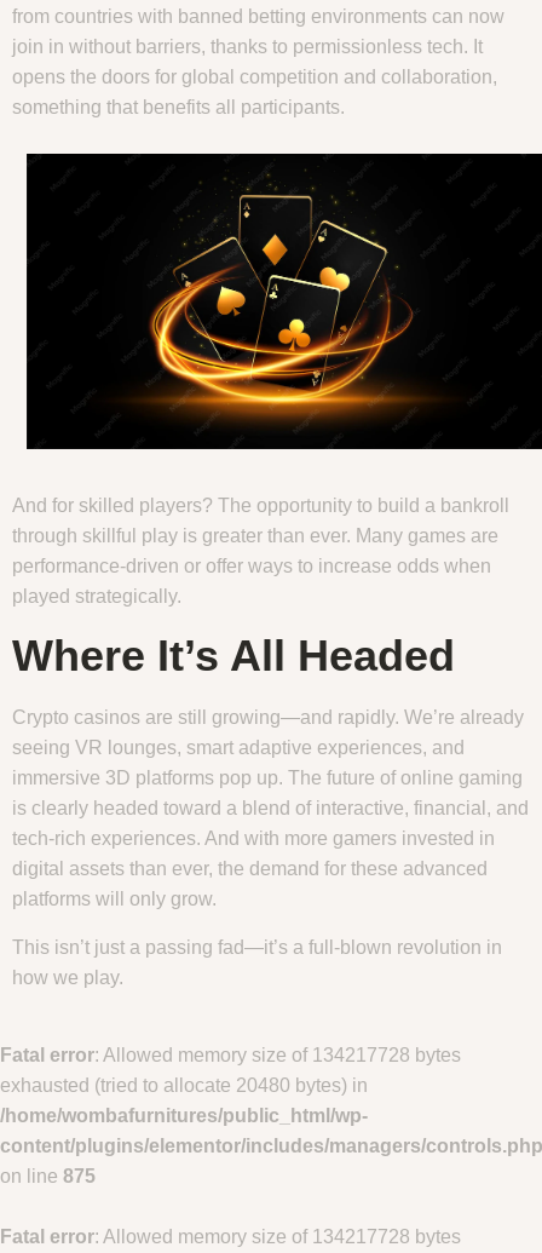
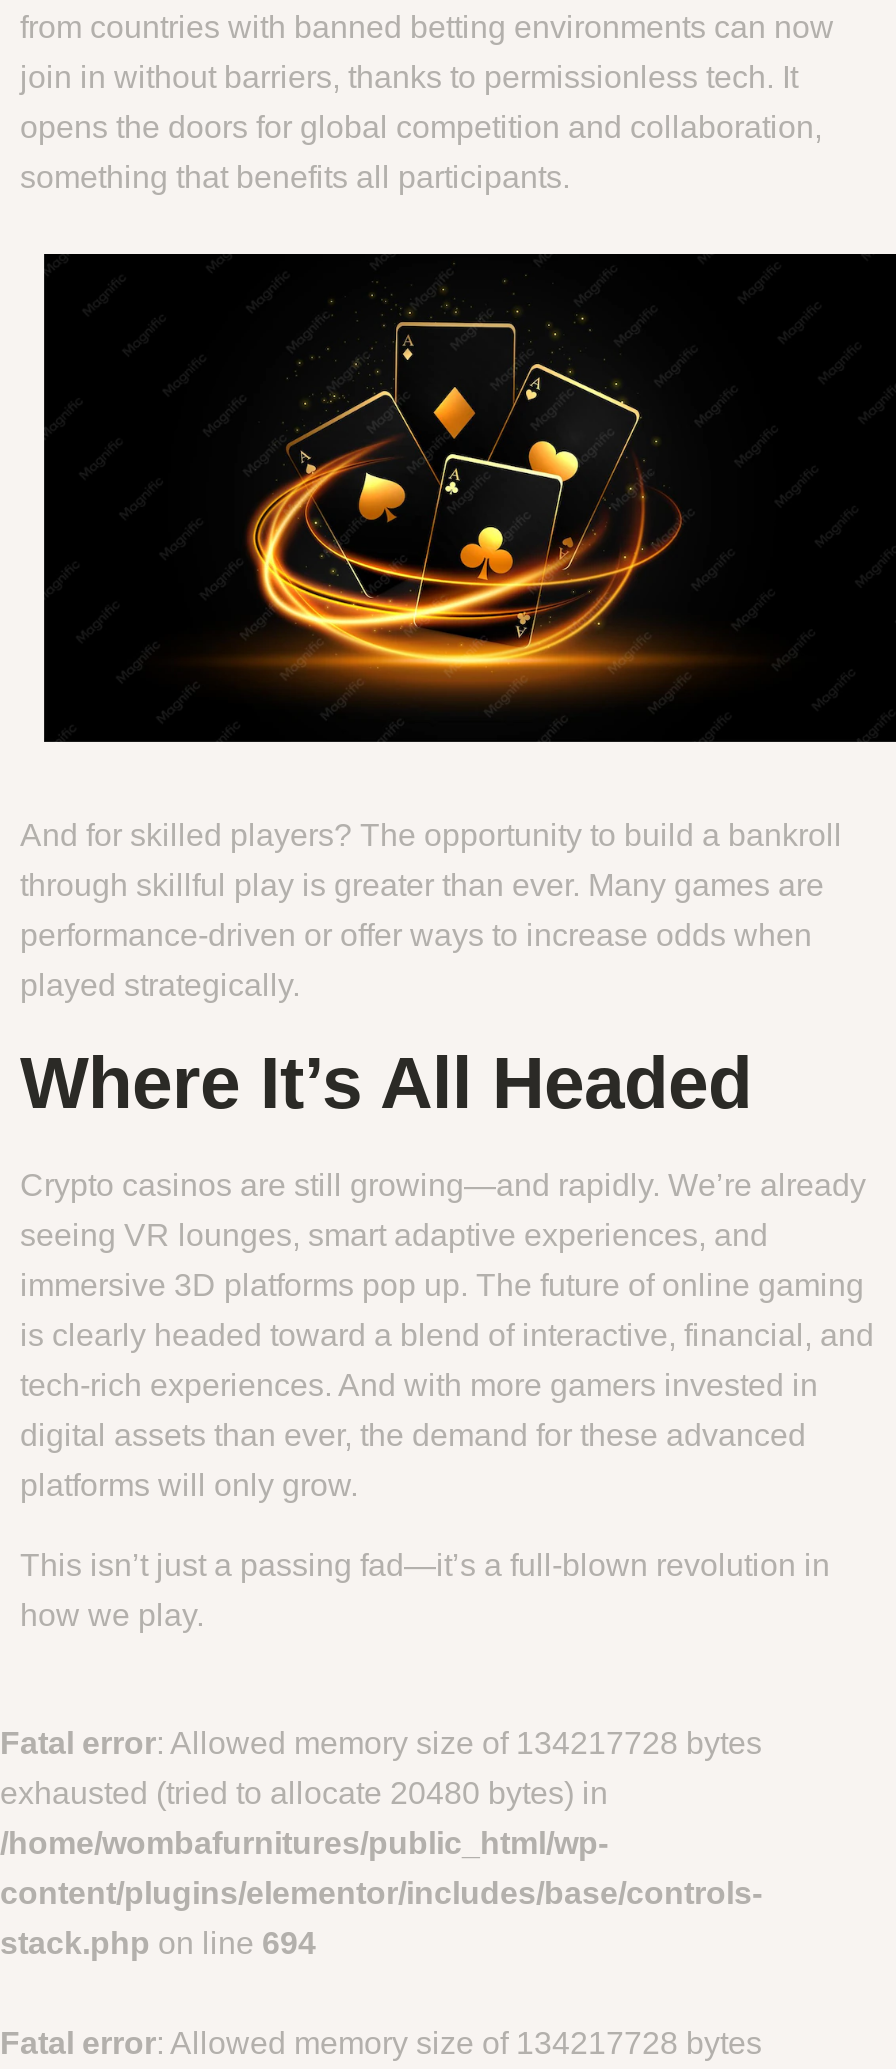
[0,1136,542,1156] content/plugins/elementor/includes/managers/controls.php -> [0,1876,762,1910] content/plugins/elementor/includes/base/controls-
[0,1166,96,1186] on line 875 -> [0,1926,316,1960] stack.php on line 694

